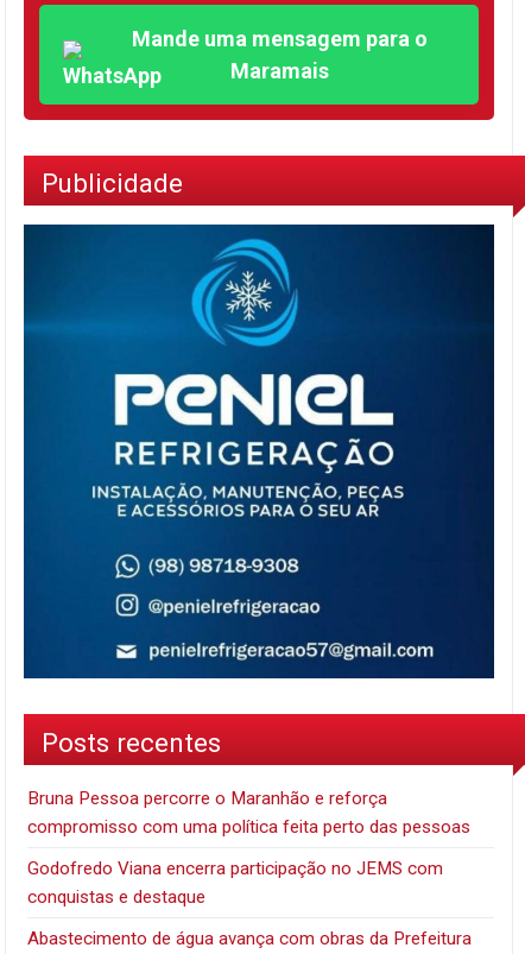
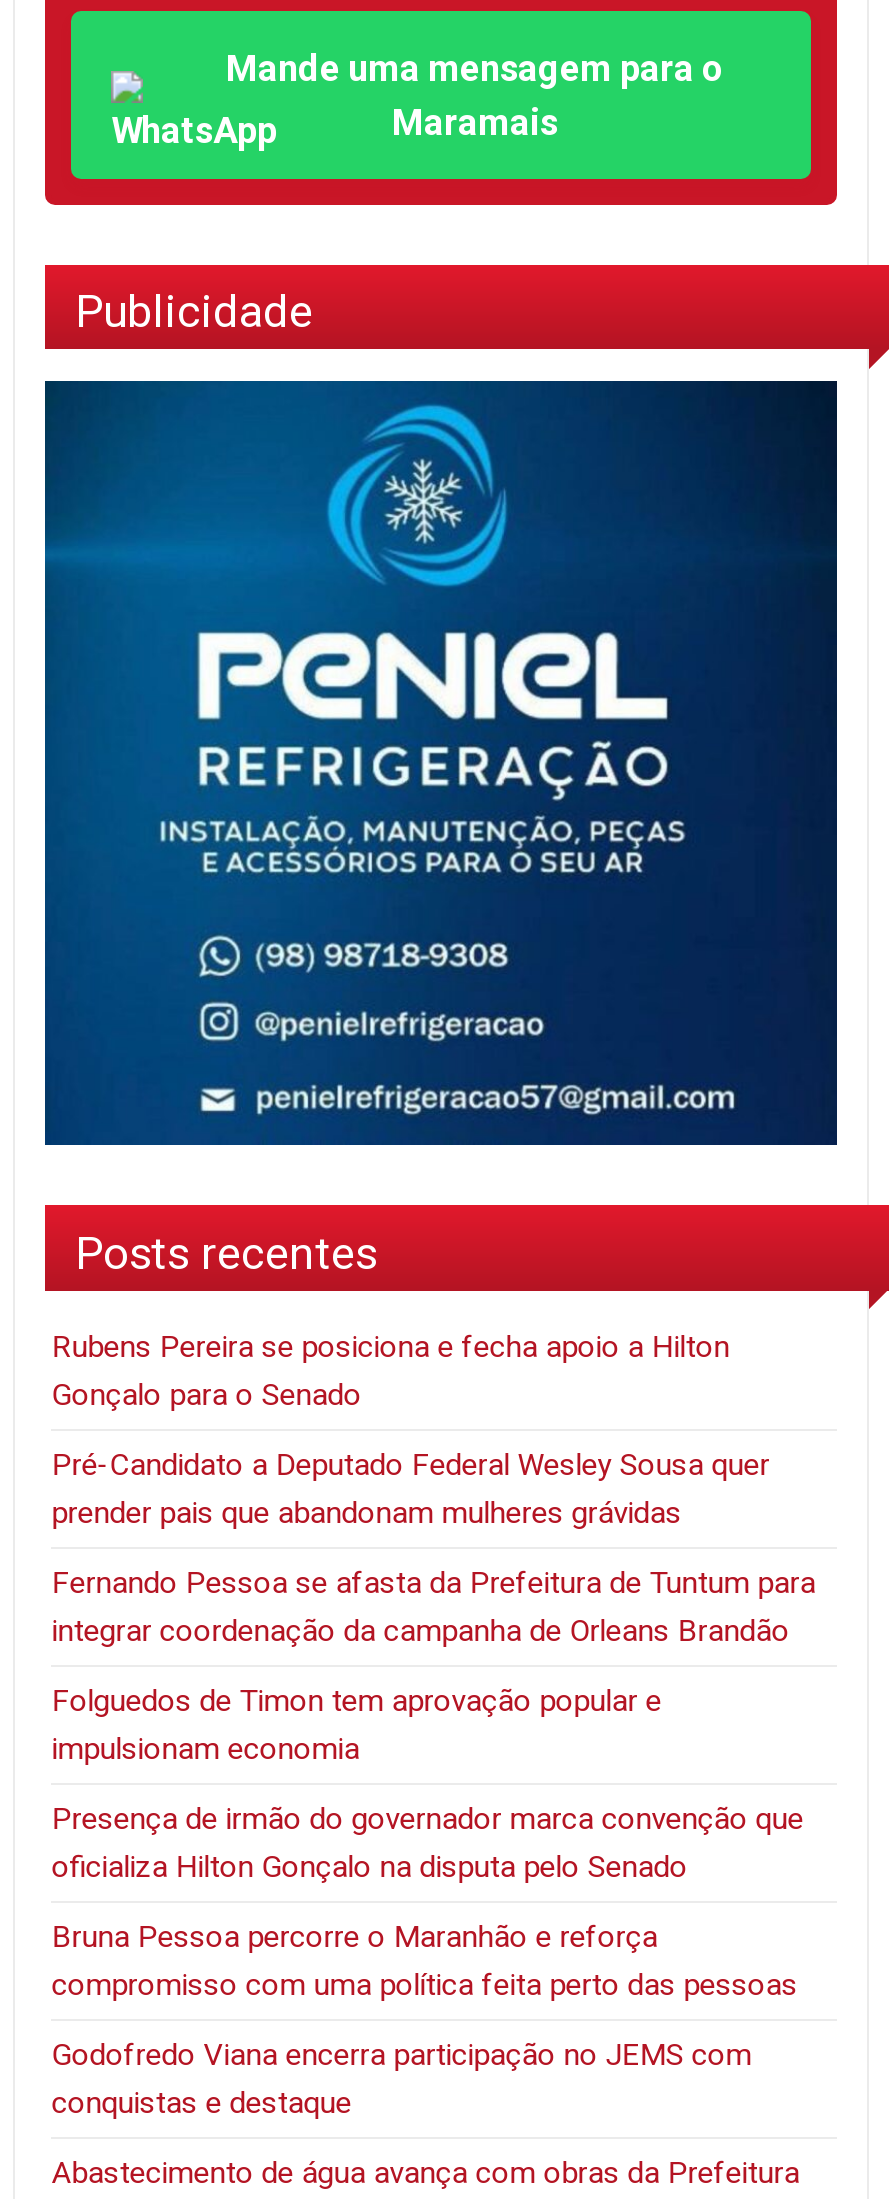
none -> [51,1328,815,1884] Rubens Pereira se posiciona e fecha apoio a Hilton | Gonçalo para o Senado | Pré-Candidato a Deputado Federal Wesley Sousa quer | prender pais que abandonam mulheres grávidas | Fernando Pessoa se afasta da Prefeitura de Tuntum para | integrar coordenação da campanha de Orleans Brandão | Folguedos de Timon tem aprovação popular e | impulsionam economia | Presença de irmão do governador marca convenção que | oficializa Hilton Gonçalo na disputa pelo Senado

